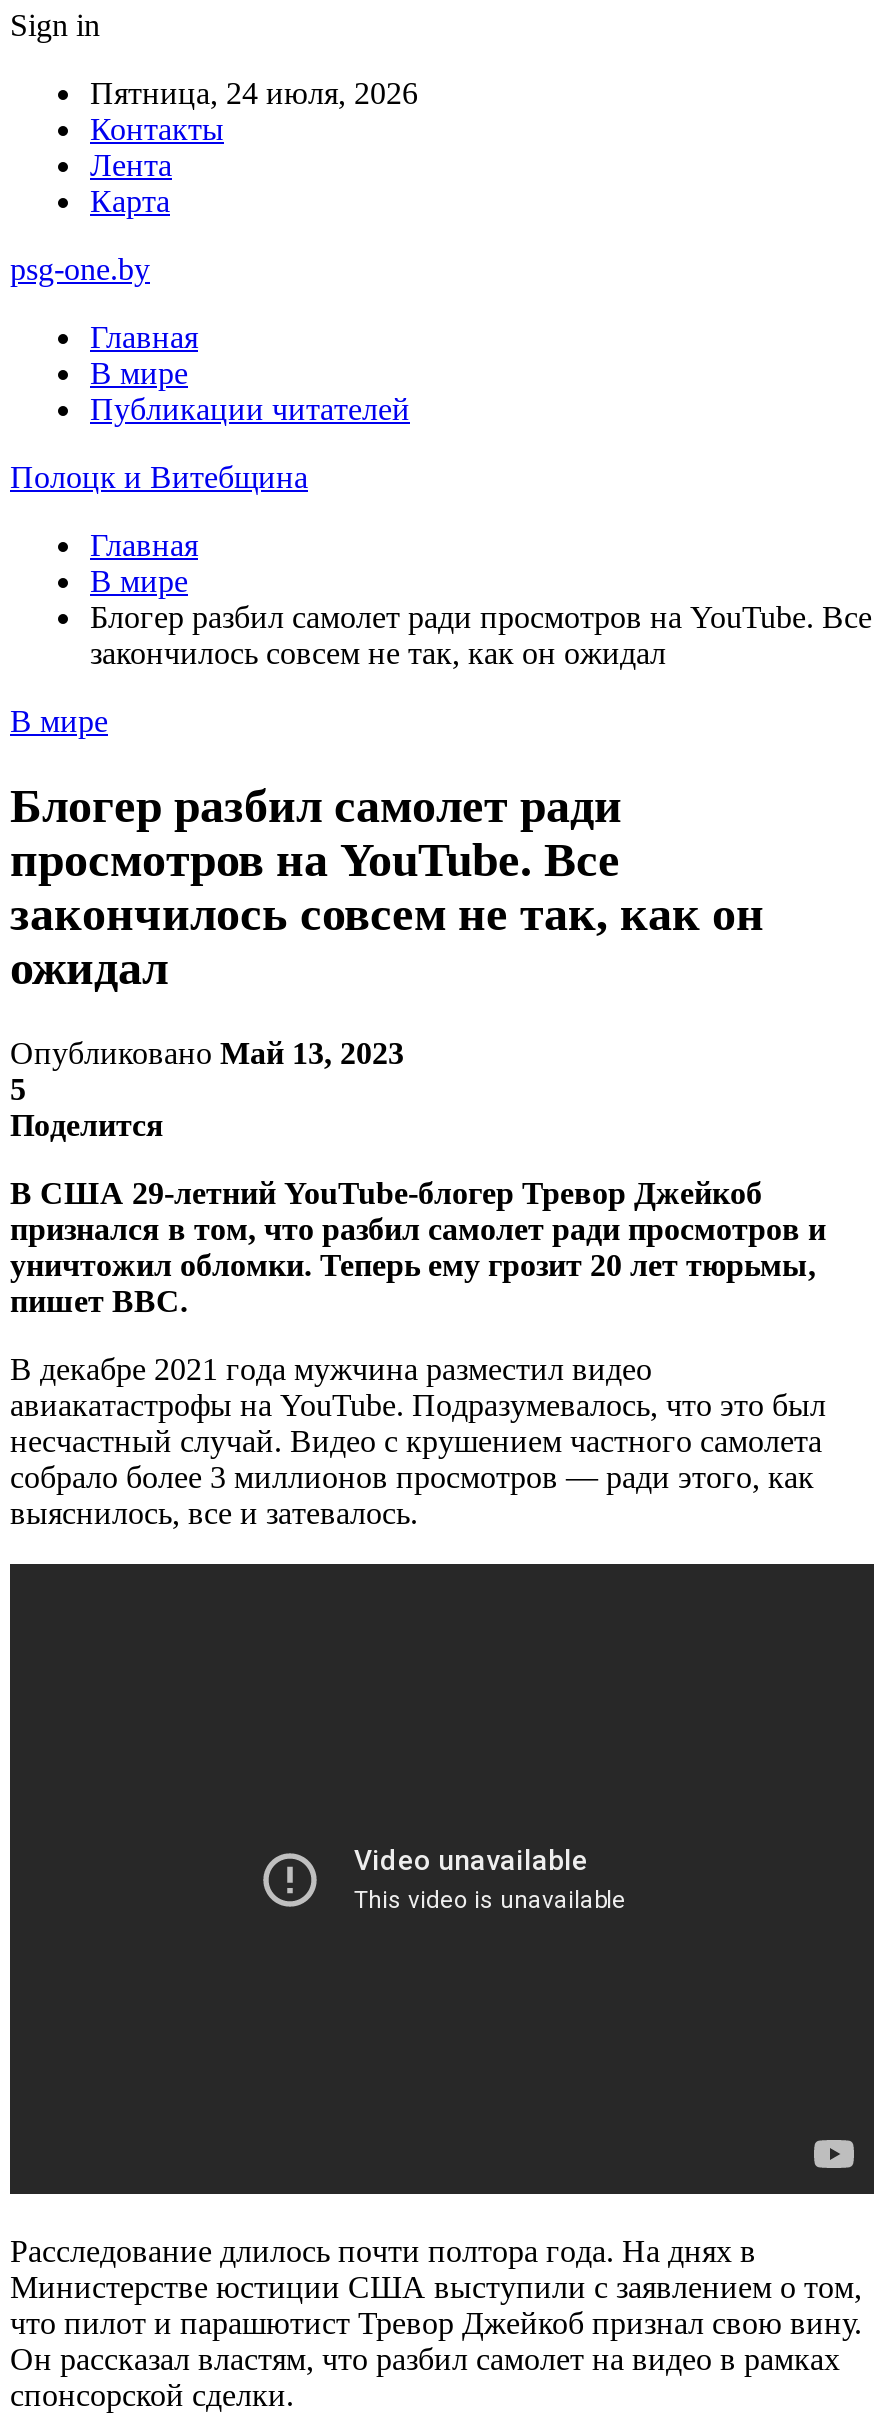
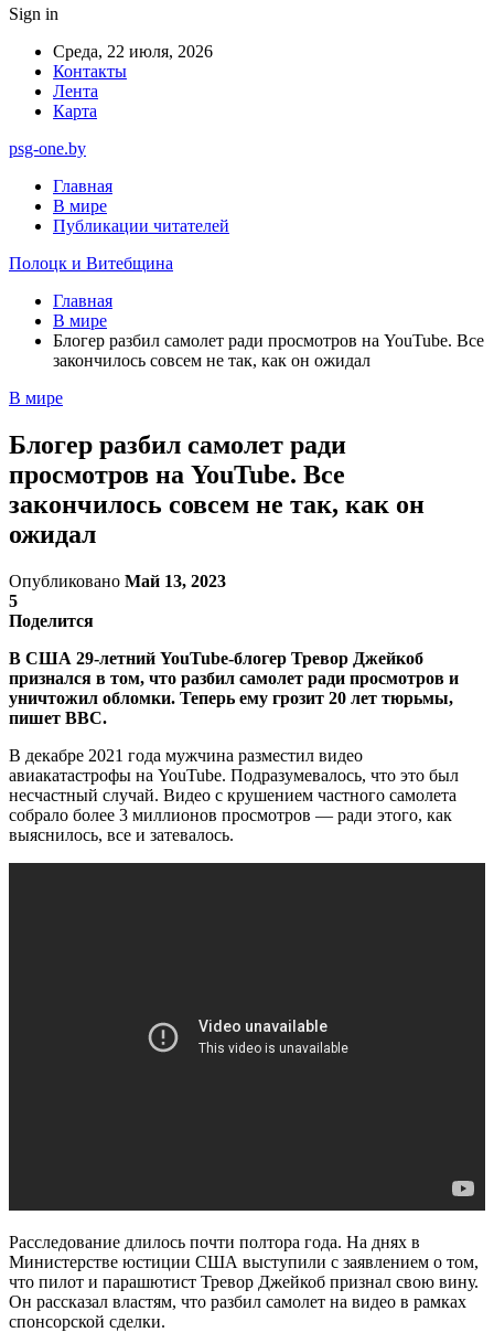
[90,76,418,110] Пятница, 24 июля, 2026 -> [53,42,213,61] Среда, 22 июля, 2026

